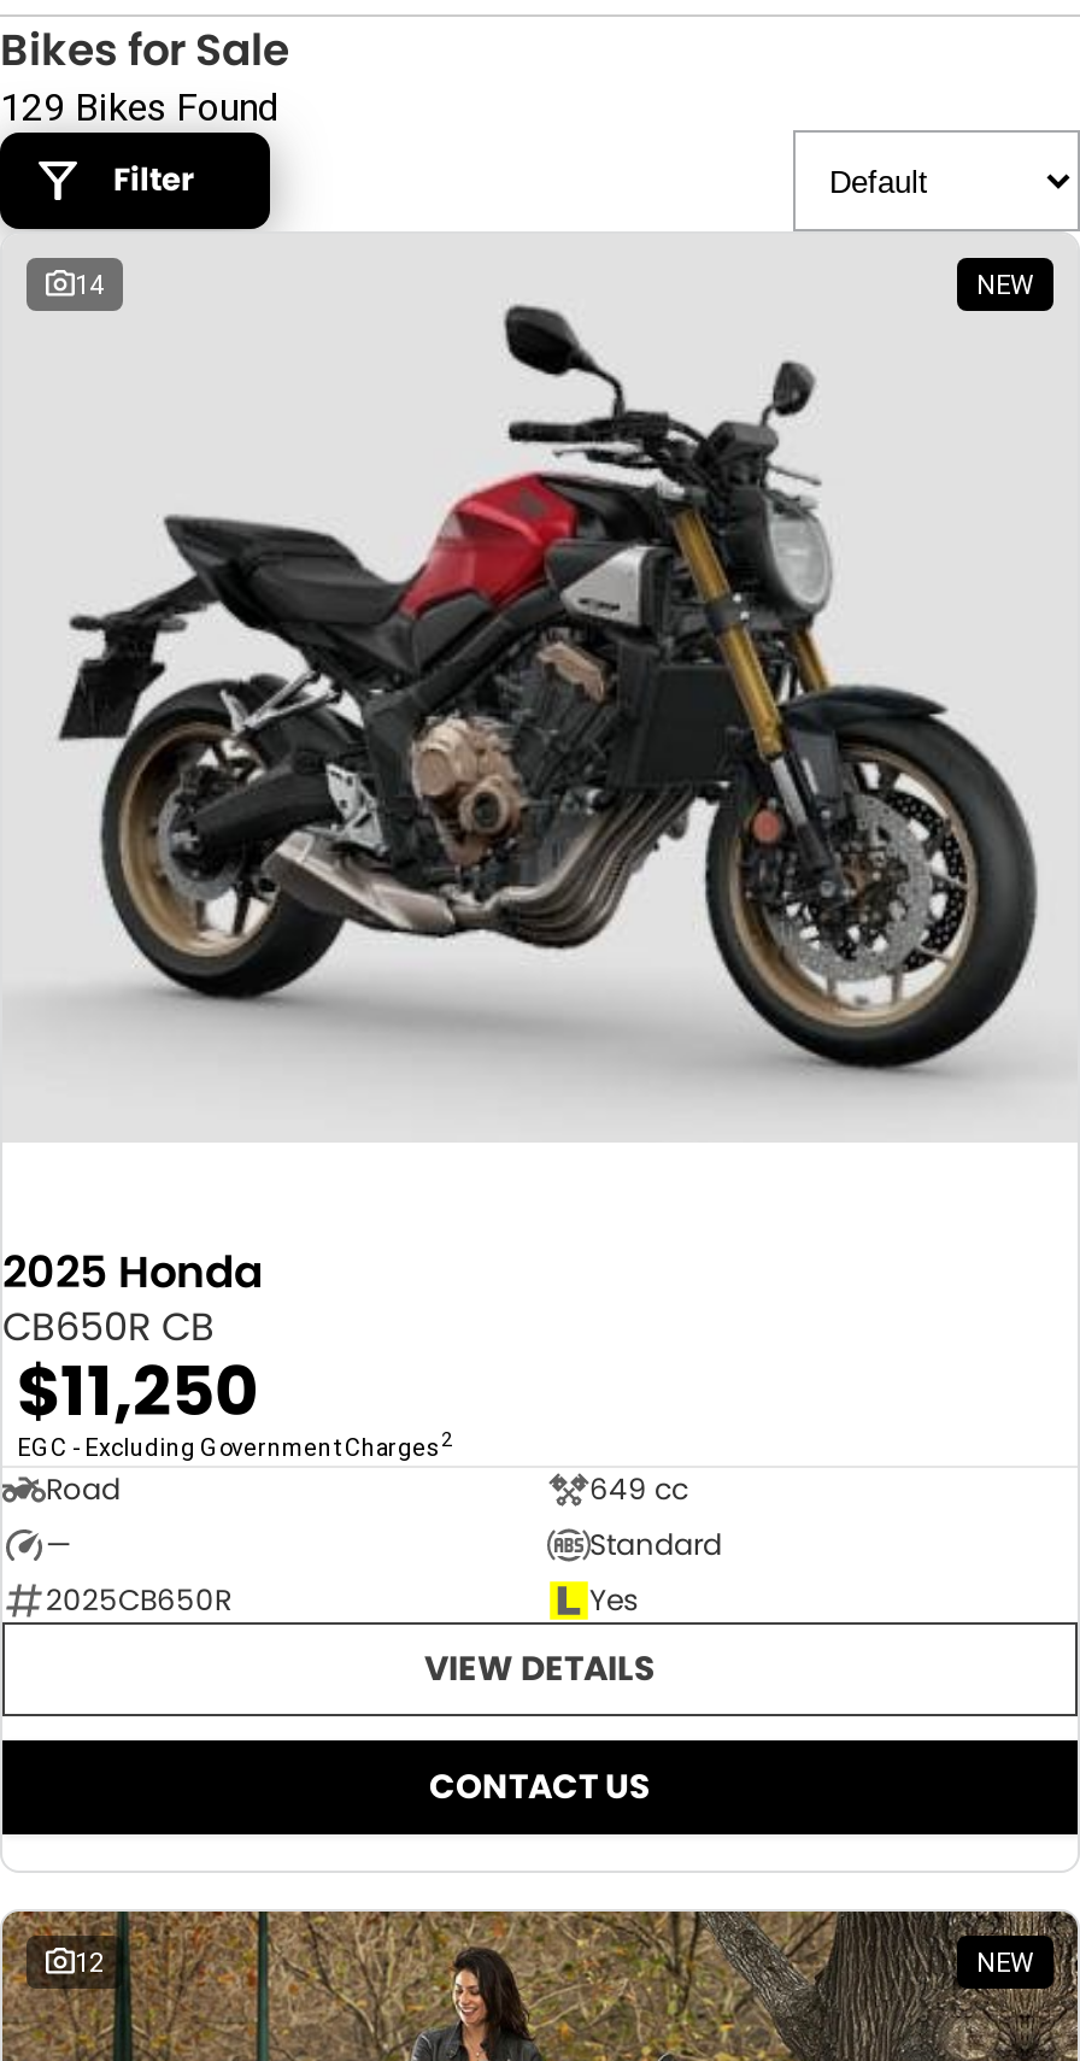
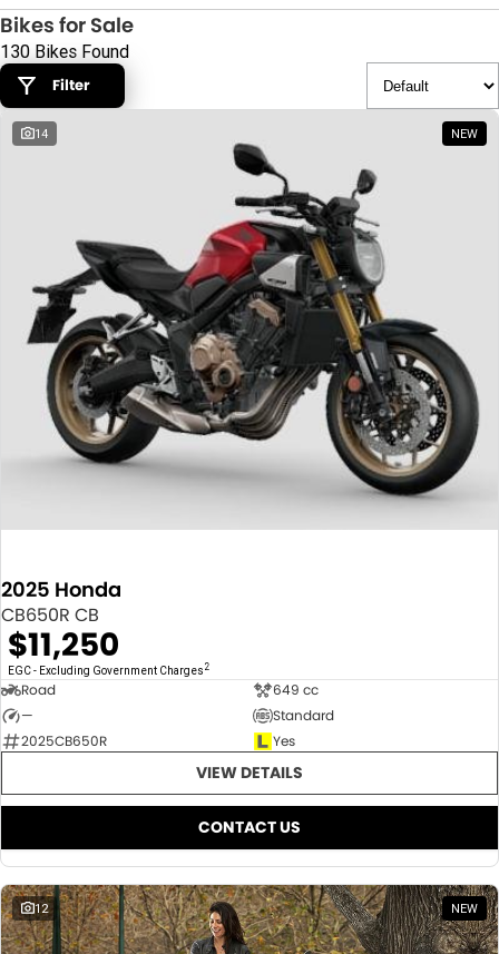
[0,82,280,130] 129 Bikes Found -> [0,40,129,62] 130 Bikes Found

